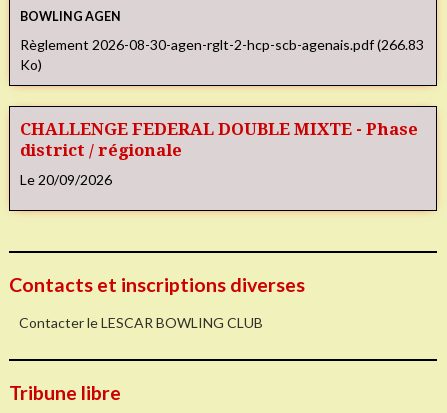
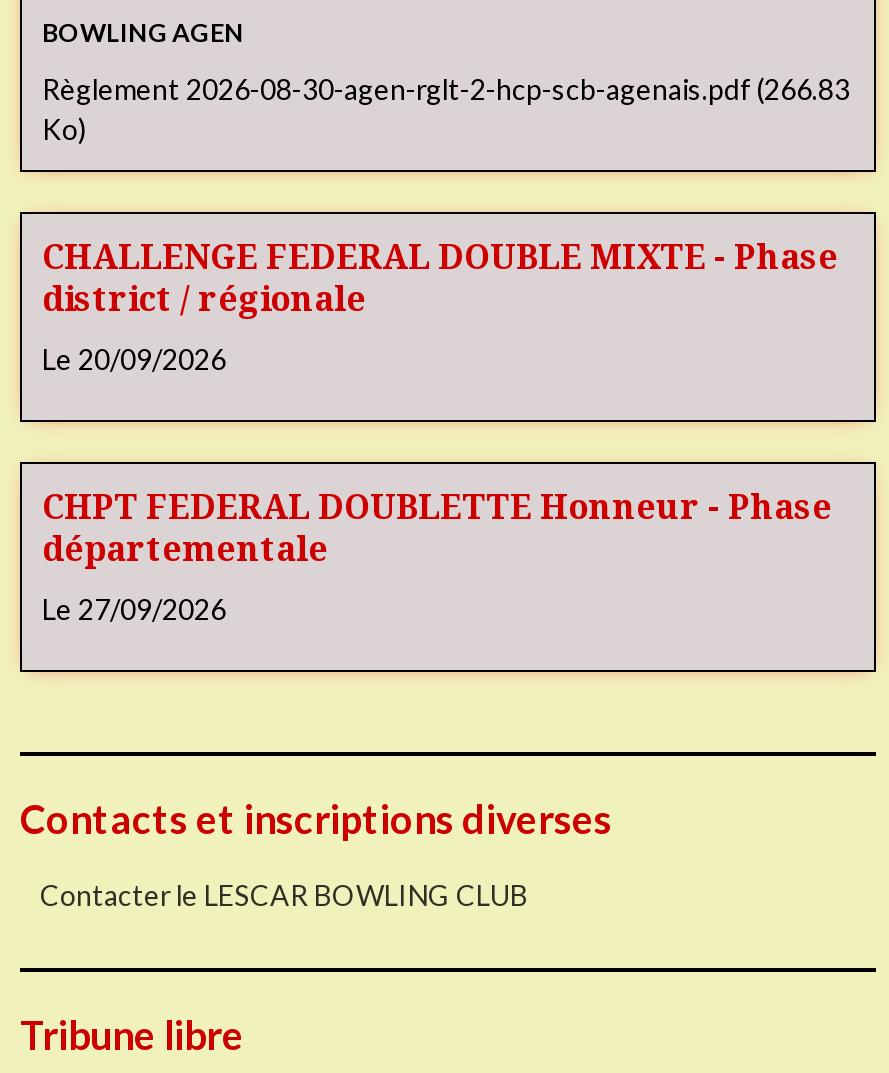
none -> [42,486,832,625] CHPT FEDERAL DOUBLETTE Honneur - Phase | départementale | Le 27/09/2026

